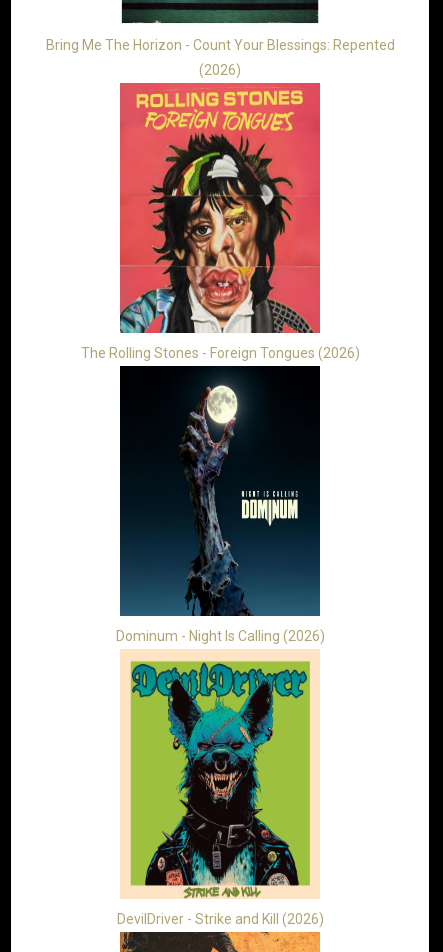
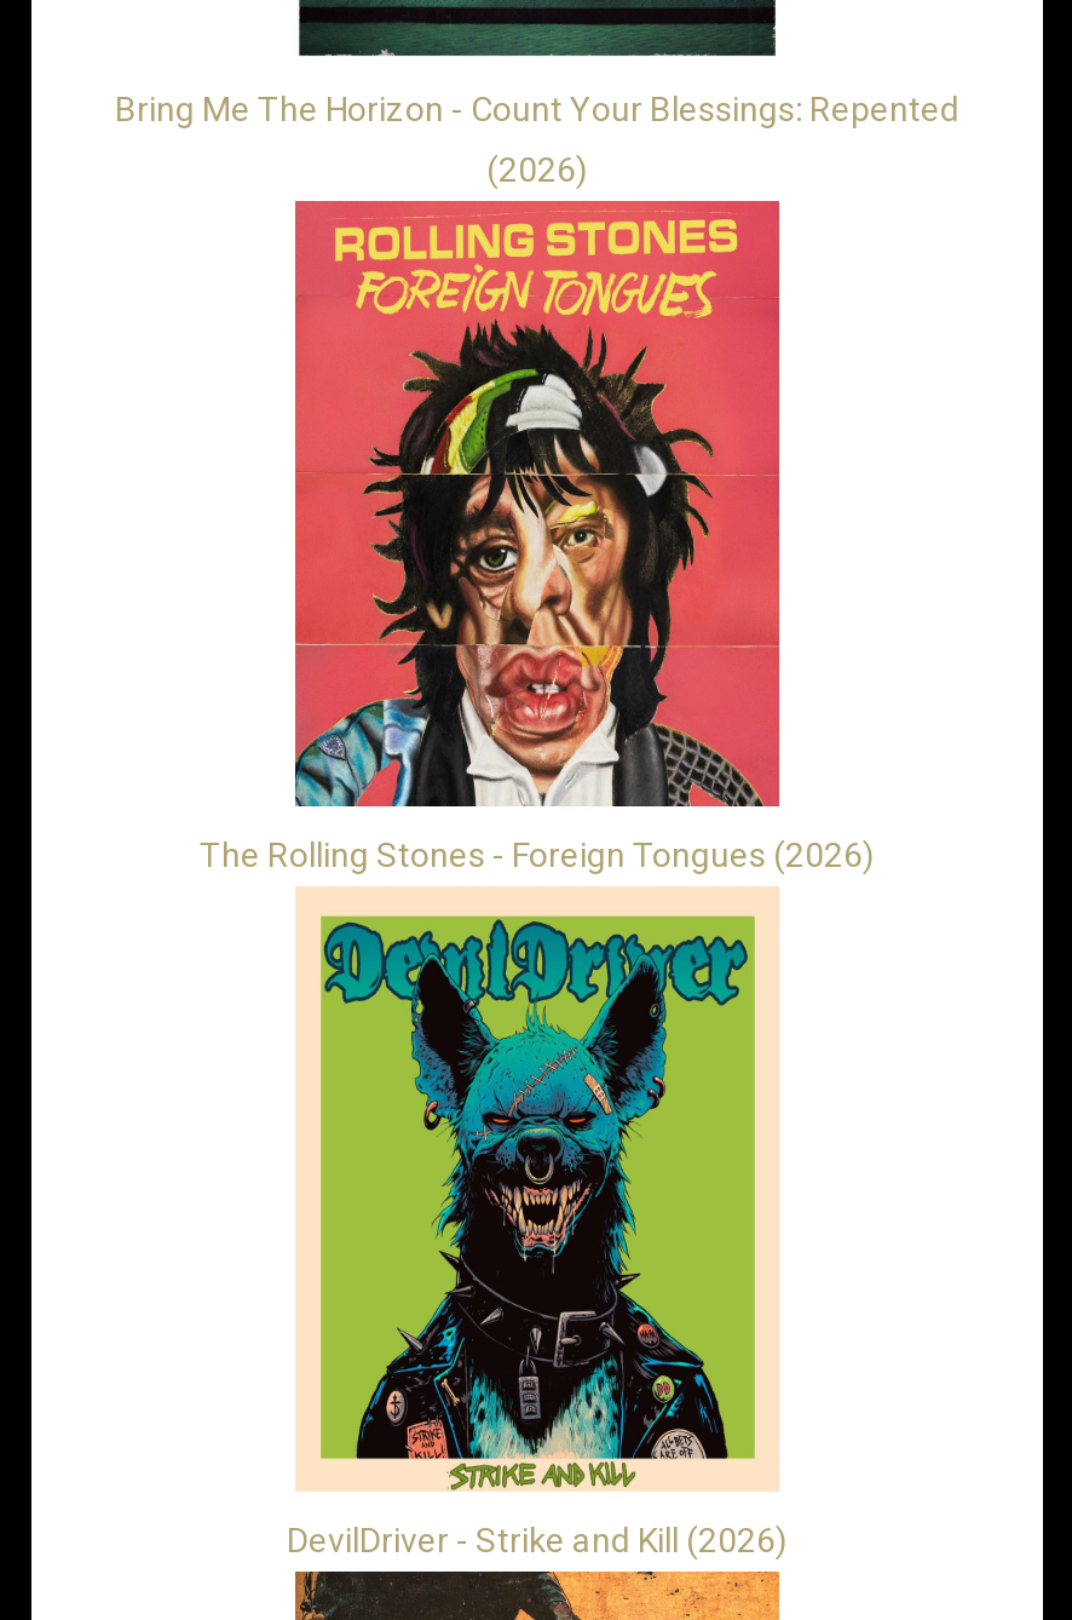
[115,365,324,644] [image] | Dominum - Night Is Calling (2026) -> none

